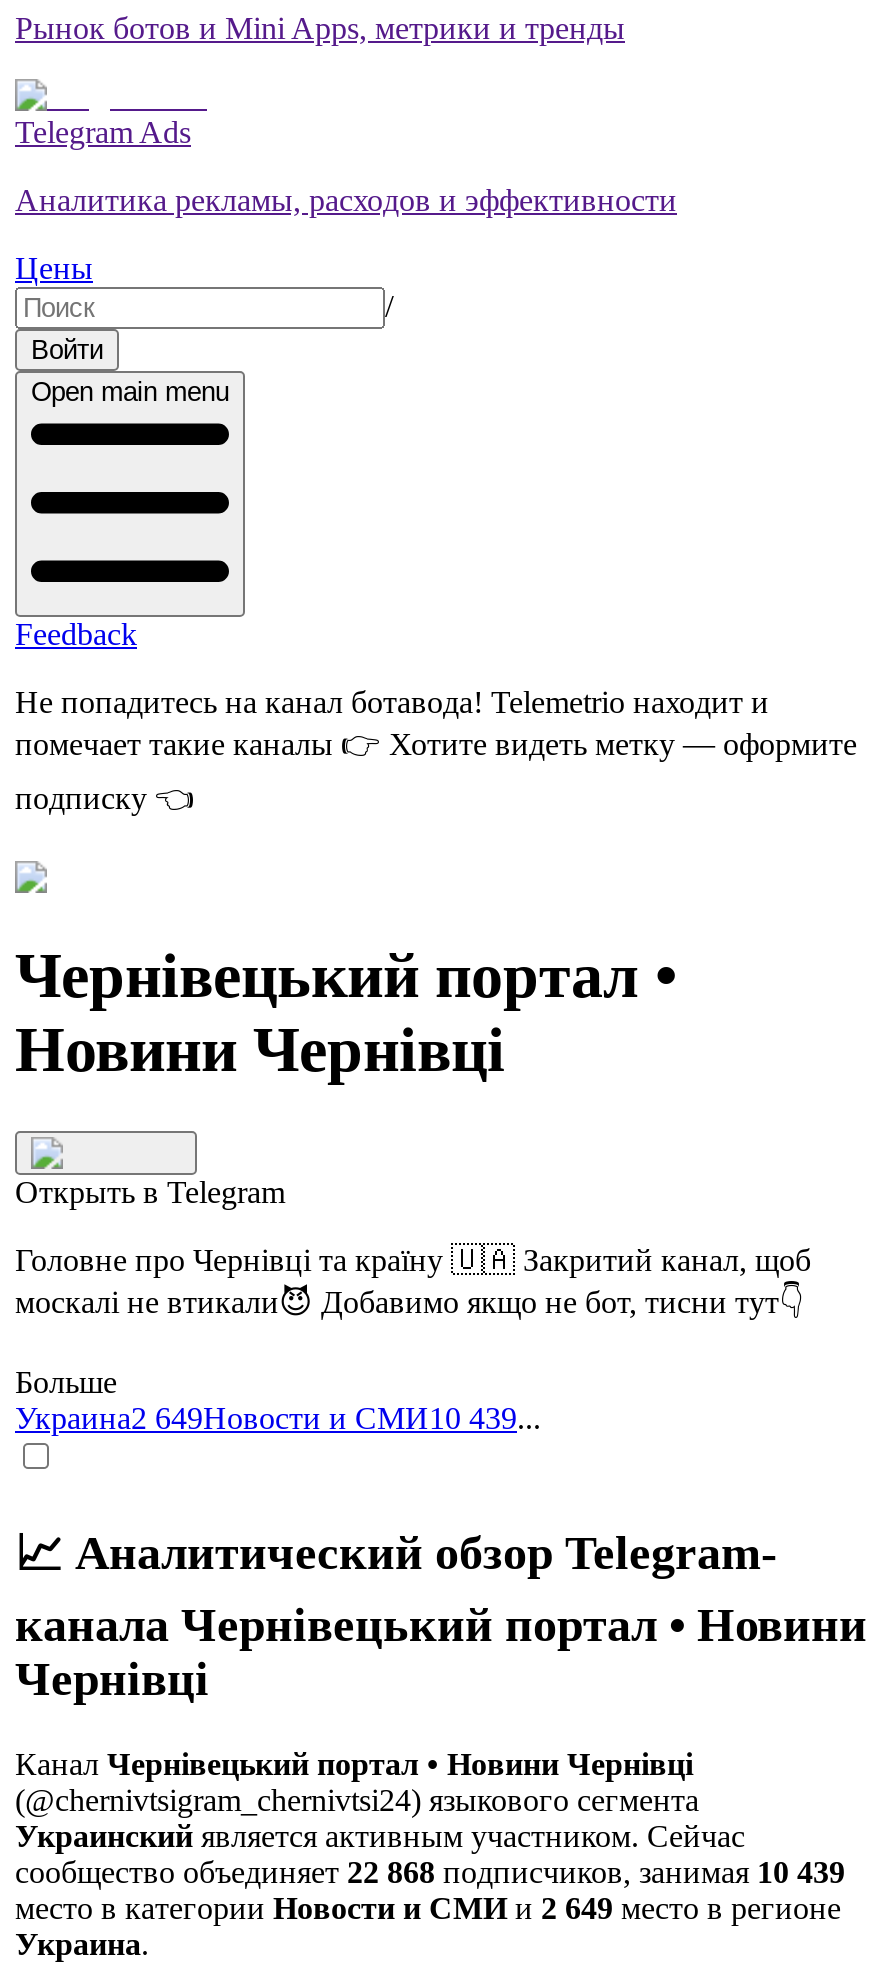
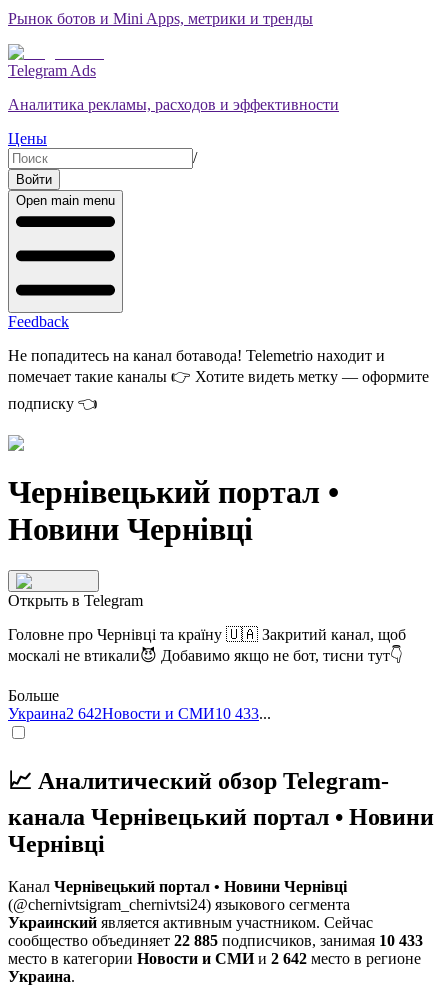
[15,1401,541,1435] Украина2 649Новости и СМИ10 439... -> [8,705,271,722] Украина2 642Новости и СМИ10 433...
[15,1854,845,1888] сообщество объединяет 22 868 подписчиков, занимая 10 439 -> [8,932,423,949] сообщество объединяет 22 885 подписчиков, занимая 10 433
[15,1890,841,1924] место в категории Новости и СМИ и 2 649 место в регионе -> [8,950,421,967] место в категории Новости и СМИ и 2 642 место в регионе

